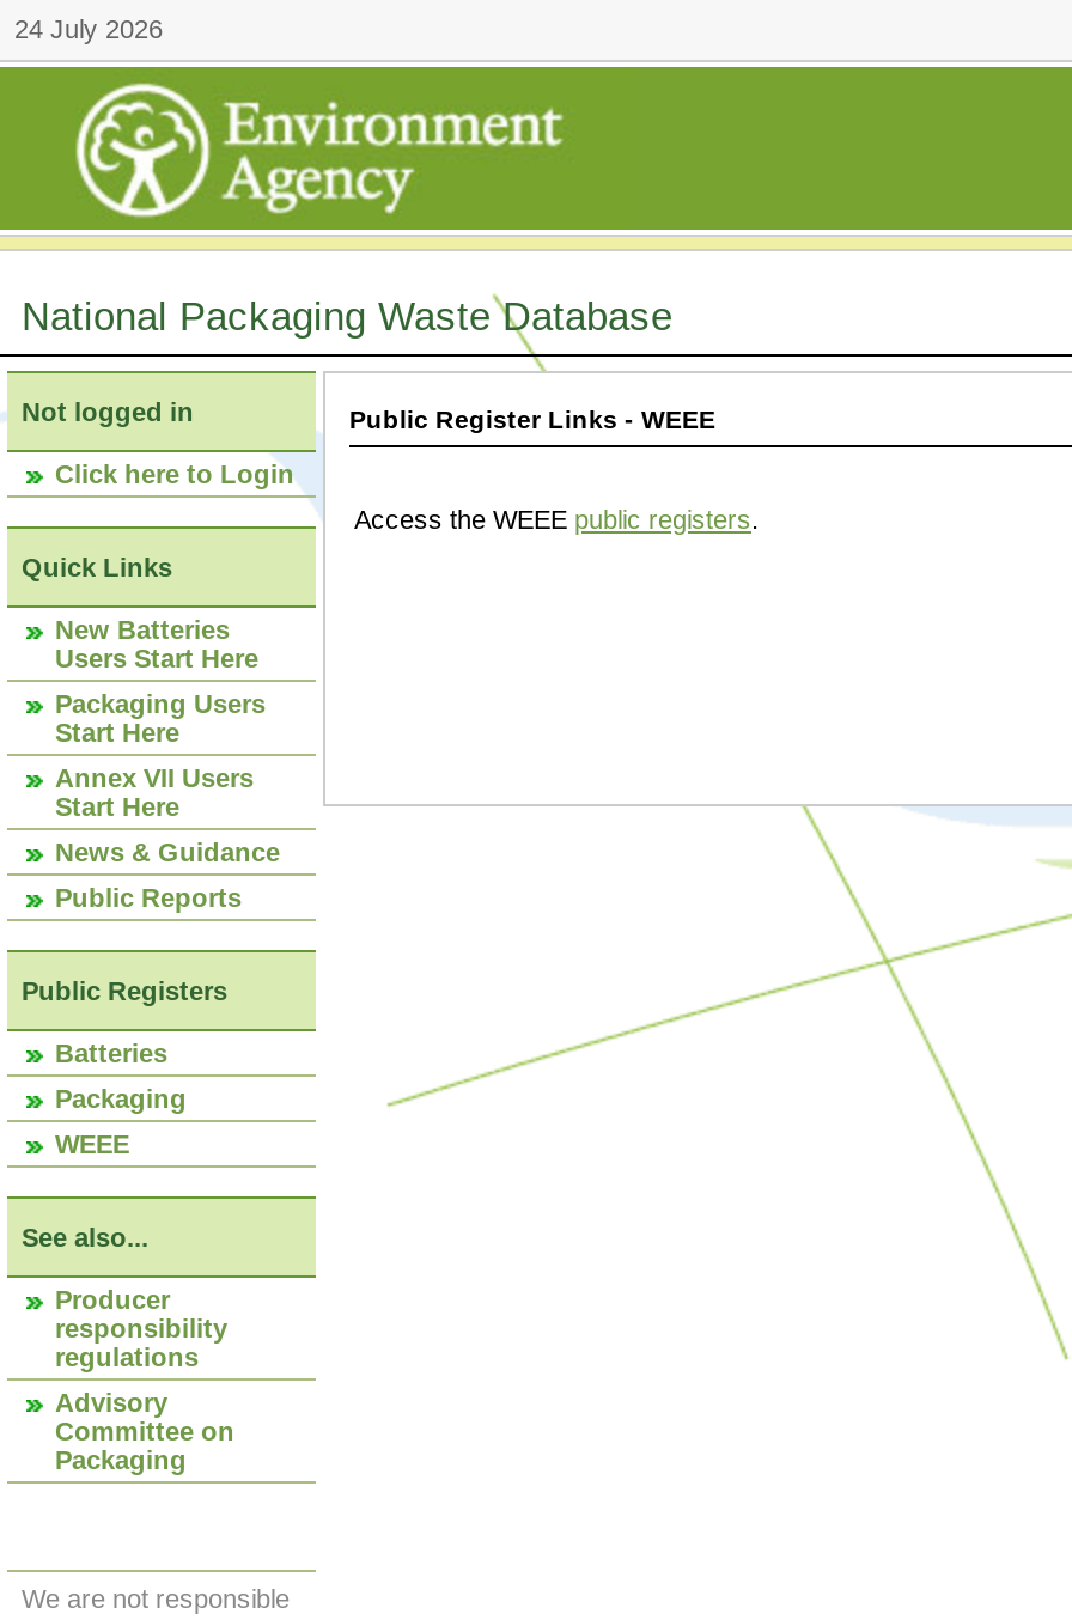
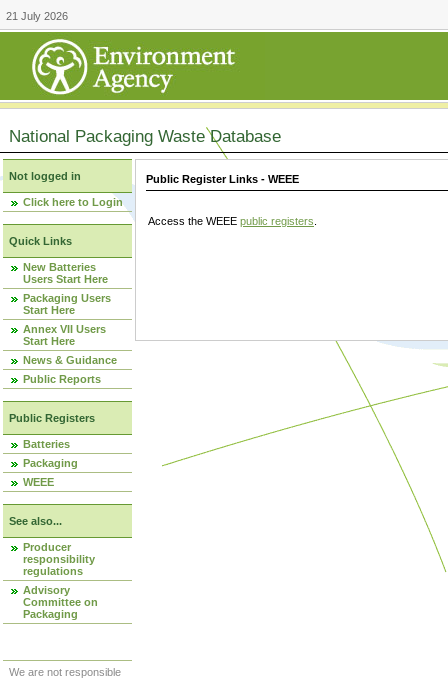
[14,14,163,43] 24 July 2026 -> [6,10,68,22] 21 July 2026

